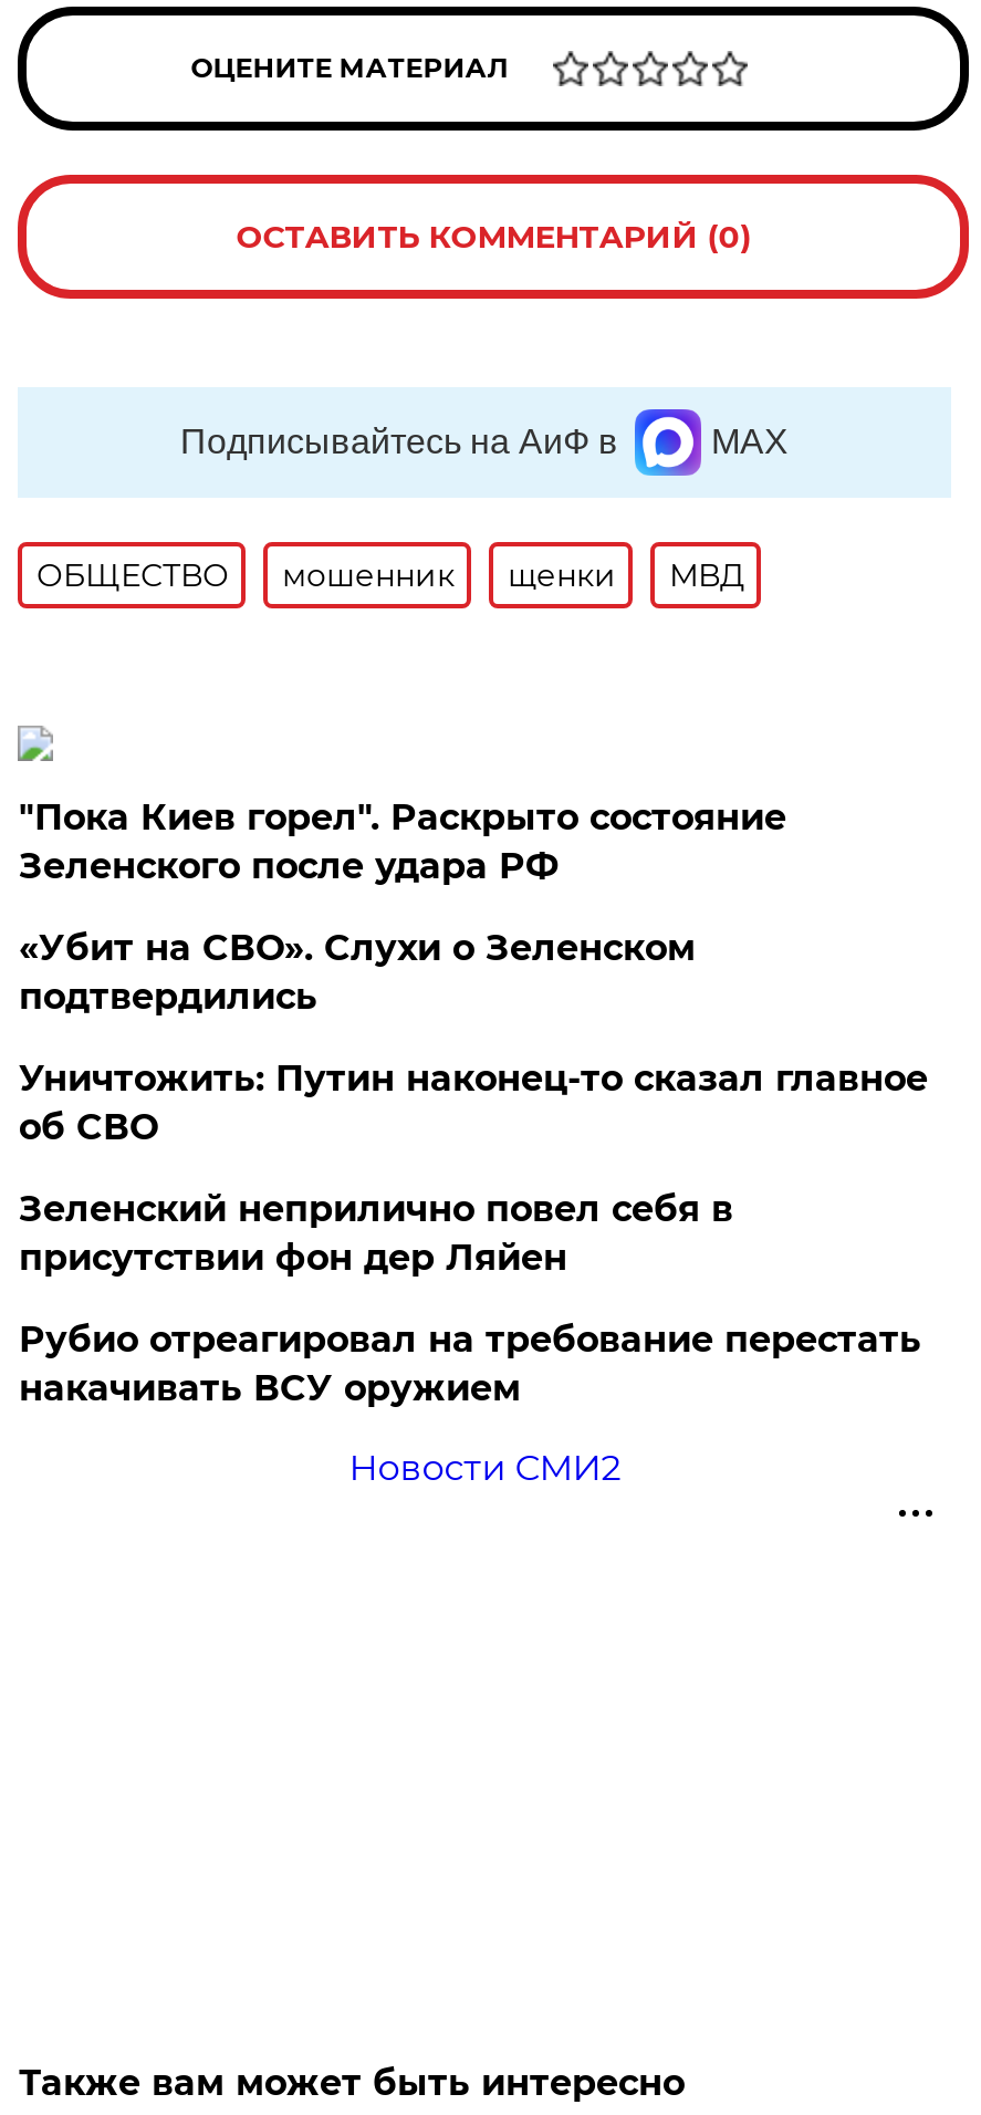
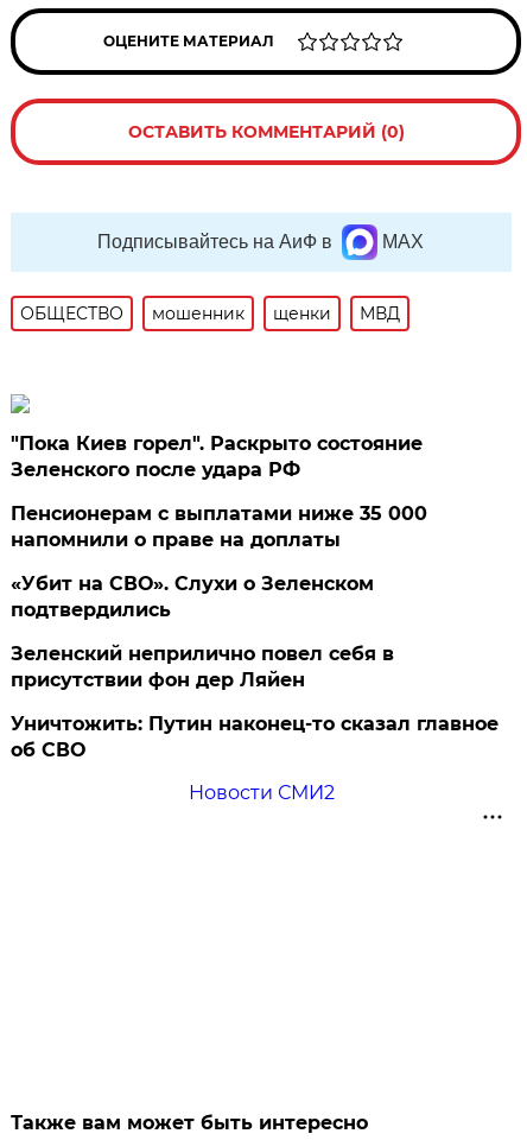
none -> [11,502,428,551] Пенсионерам с выплатами ниже 35 000 | напомнили о праве на доплаты
moved [19,926,695,1017] -> [11,572,374,621]: «Убит на СВО». Слухи о Зеленском | подтвердились
moved [19,1057,928,1148] -> [11,712,499,761]: Уничтожить: Путин наконец-то сказал главное | об СВО
[19,1318,921,1409] Рубио отреагировал на требование перестать | накачивать ВСУ оружием -> none

